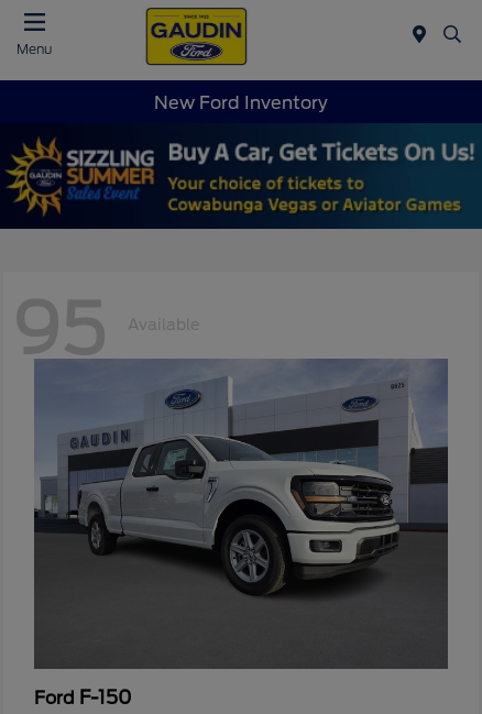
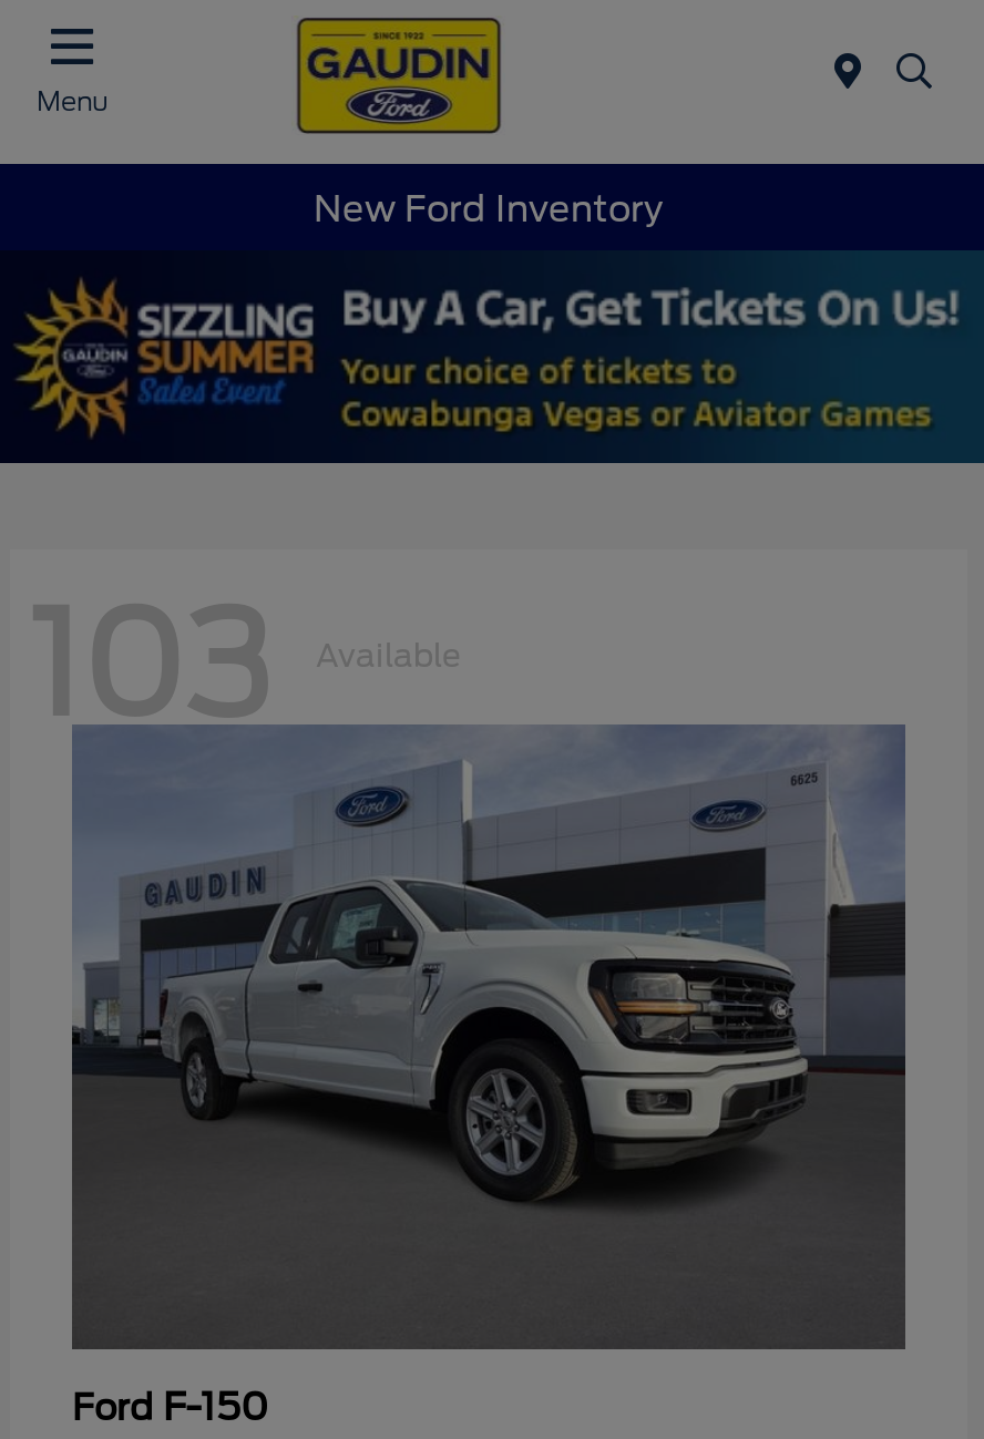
[12,287,106,371] 95 -> [28,581,271,749] 103

